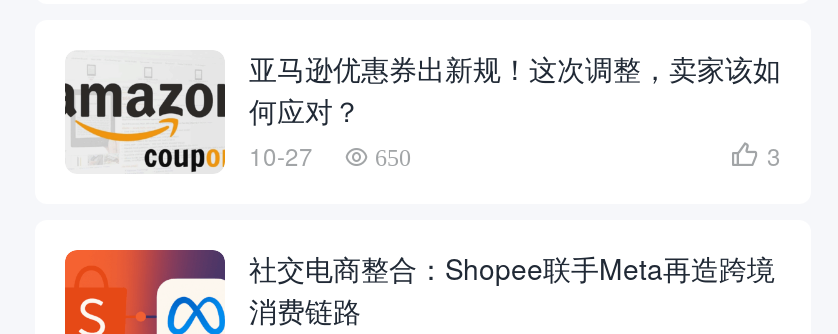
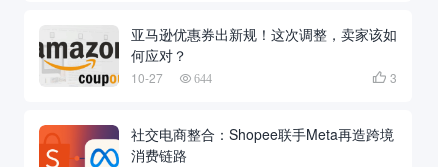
[369,144,411,170] 650 -> [191,72,212,85] 644

